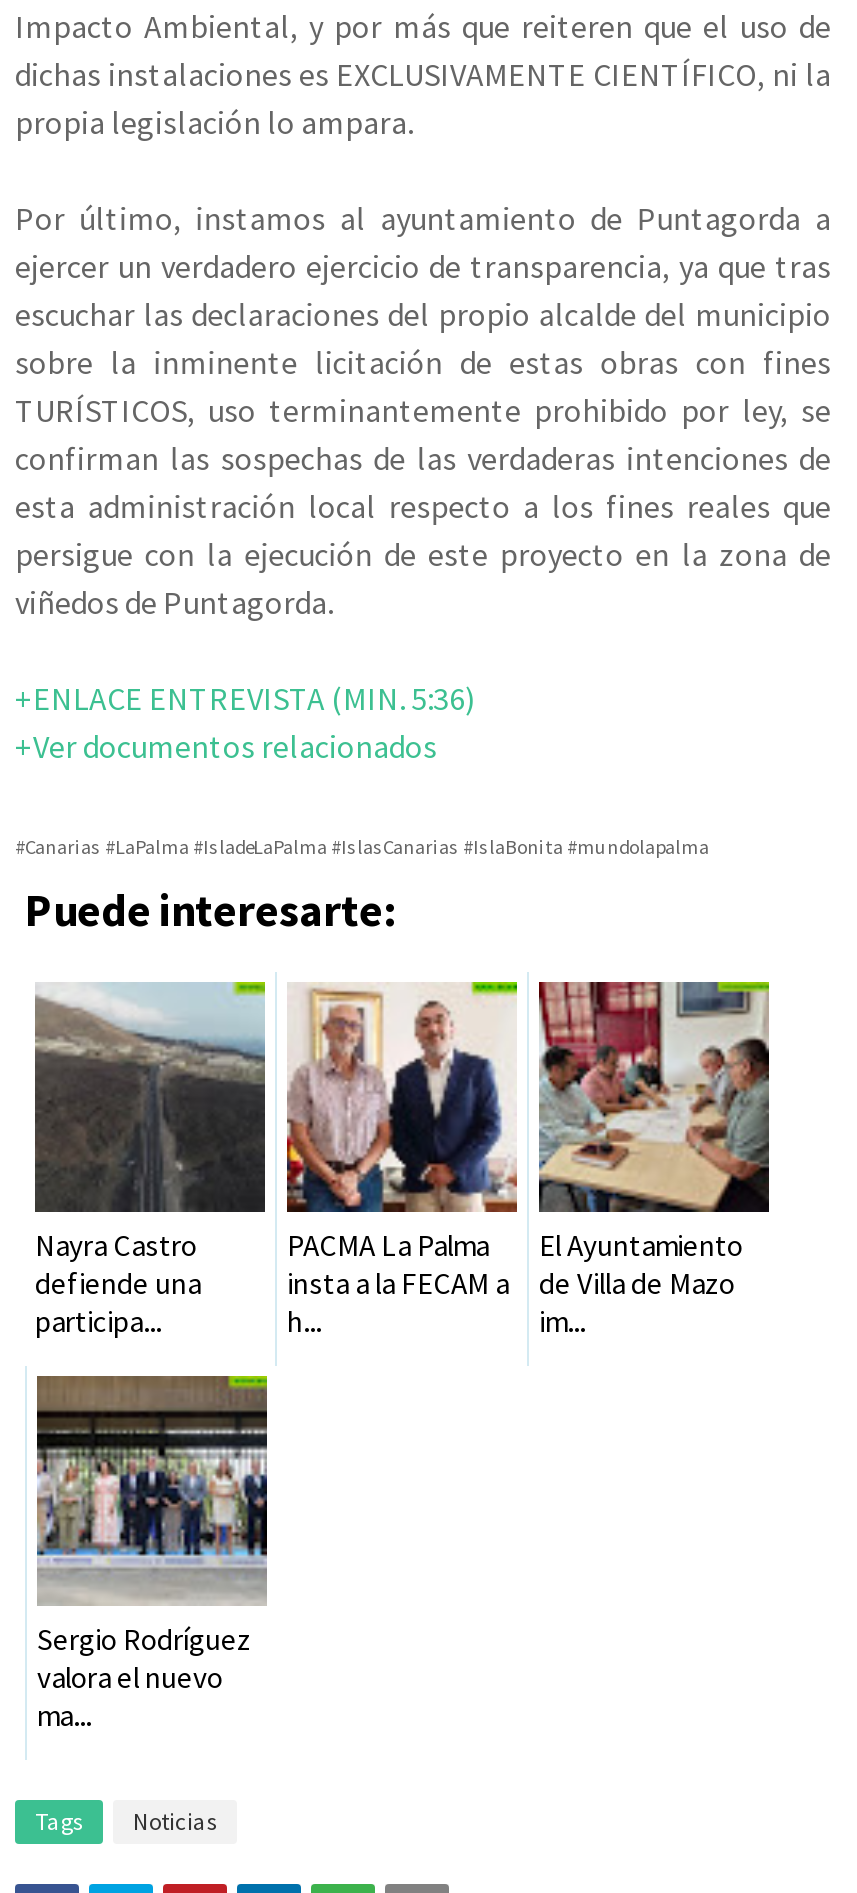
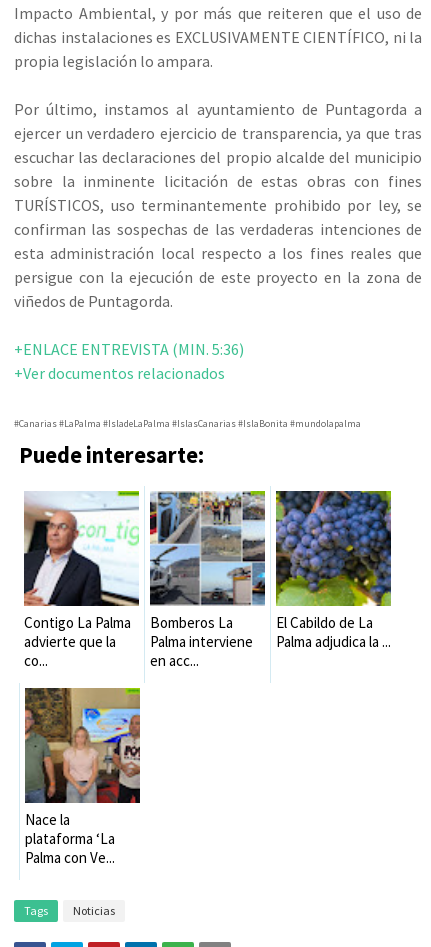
[33,982,267,1340] [image] | Nayra Castro | defiende una | participa... -> [23,490,139,670] [image] | Contigo La Palma | advierte que la | co...
[285,980,519,1340] [image] | PACMA La Palma | insta a la FECAM a | h... -> [149,490,266,670] [image] | Bomberos La | Palma interviene | en acc...
[537,980,771,1340] [image] | El Ayuntamiento | de Villa de Mazo | im... -> [275,490,392,651] [image] | El Cabildo de La | Palma adjudica la ...
[35,1376,269,1734] [image] | Sergio Rodríguez | valora el nuevo | ma... -> [24,688,141,867] [image] | Nace la | plataforma ‘La | Palma con Ve...

